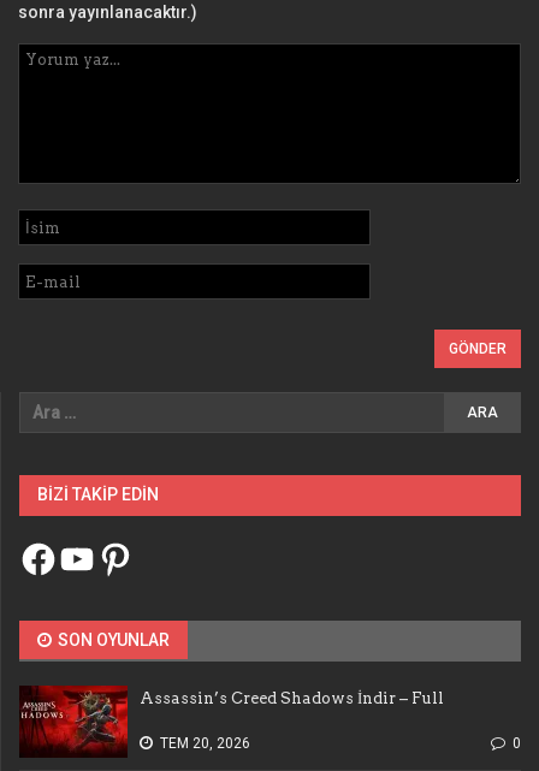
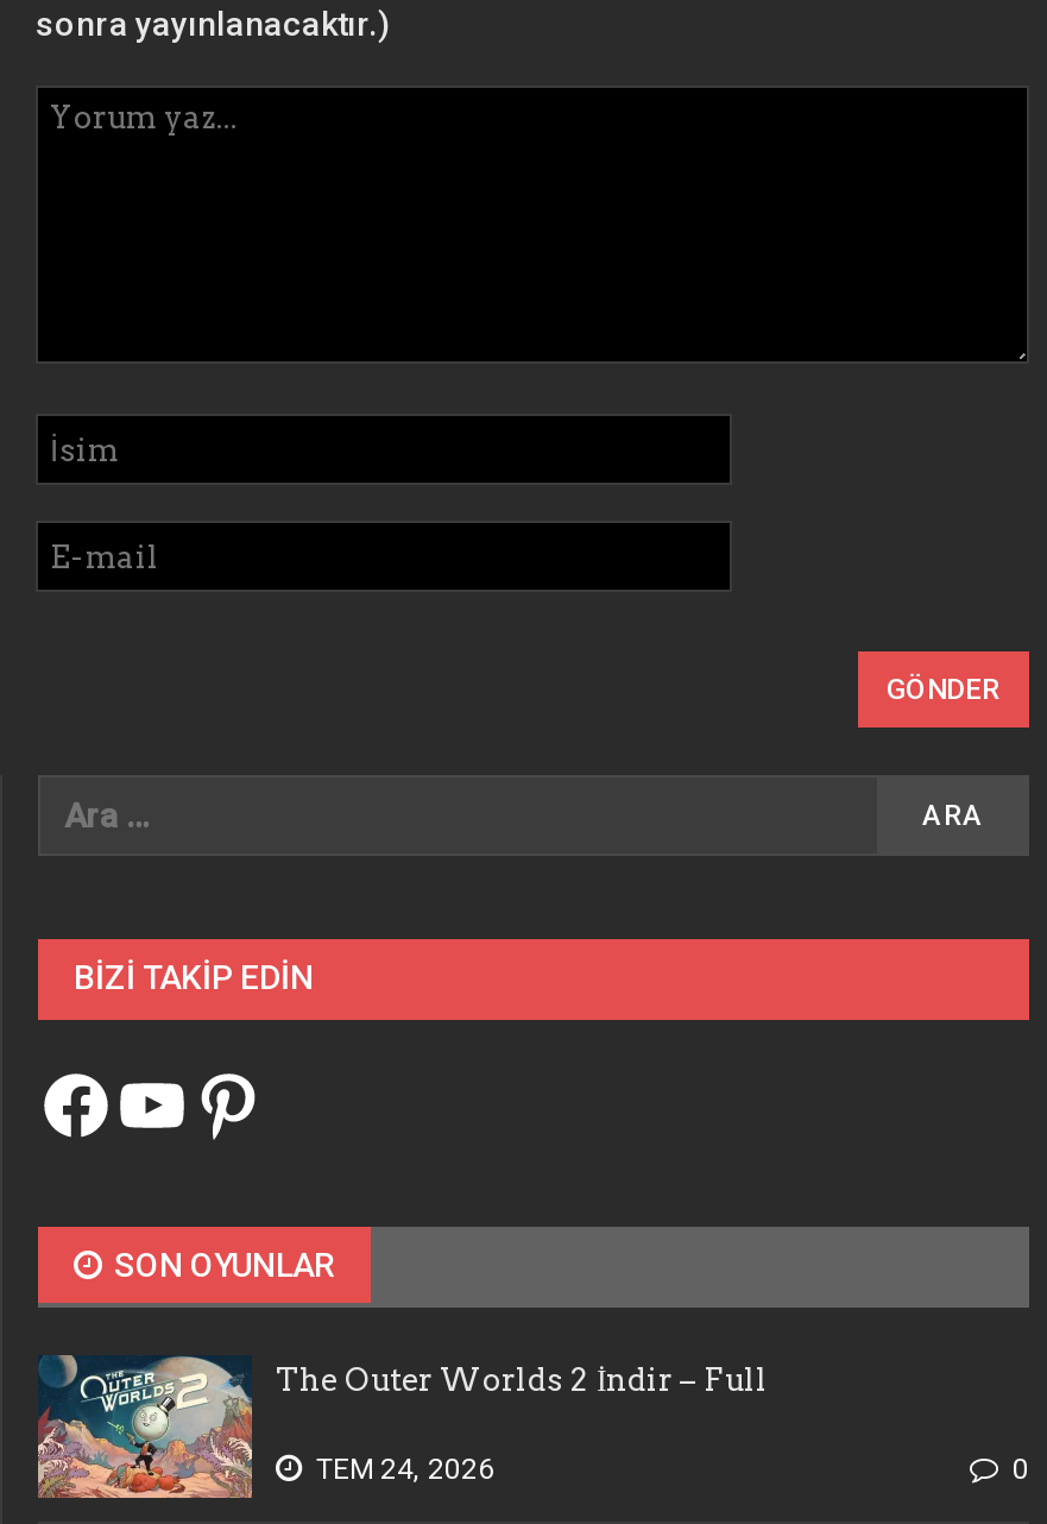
[19,684,444,758] [image] | Assassin’s Creed Shadows İndir – Full -> [36,1353,768,1500] [image] | The Outer Worlds 2 İndir – Full
[160,735,250,752] TEM 20, 2026 -> [316,1453,494,1486] TEM 24, 2026

